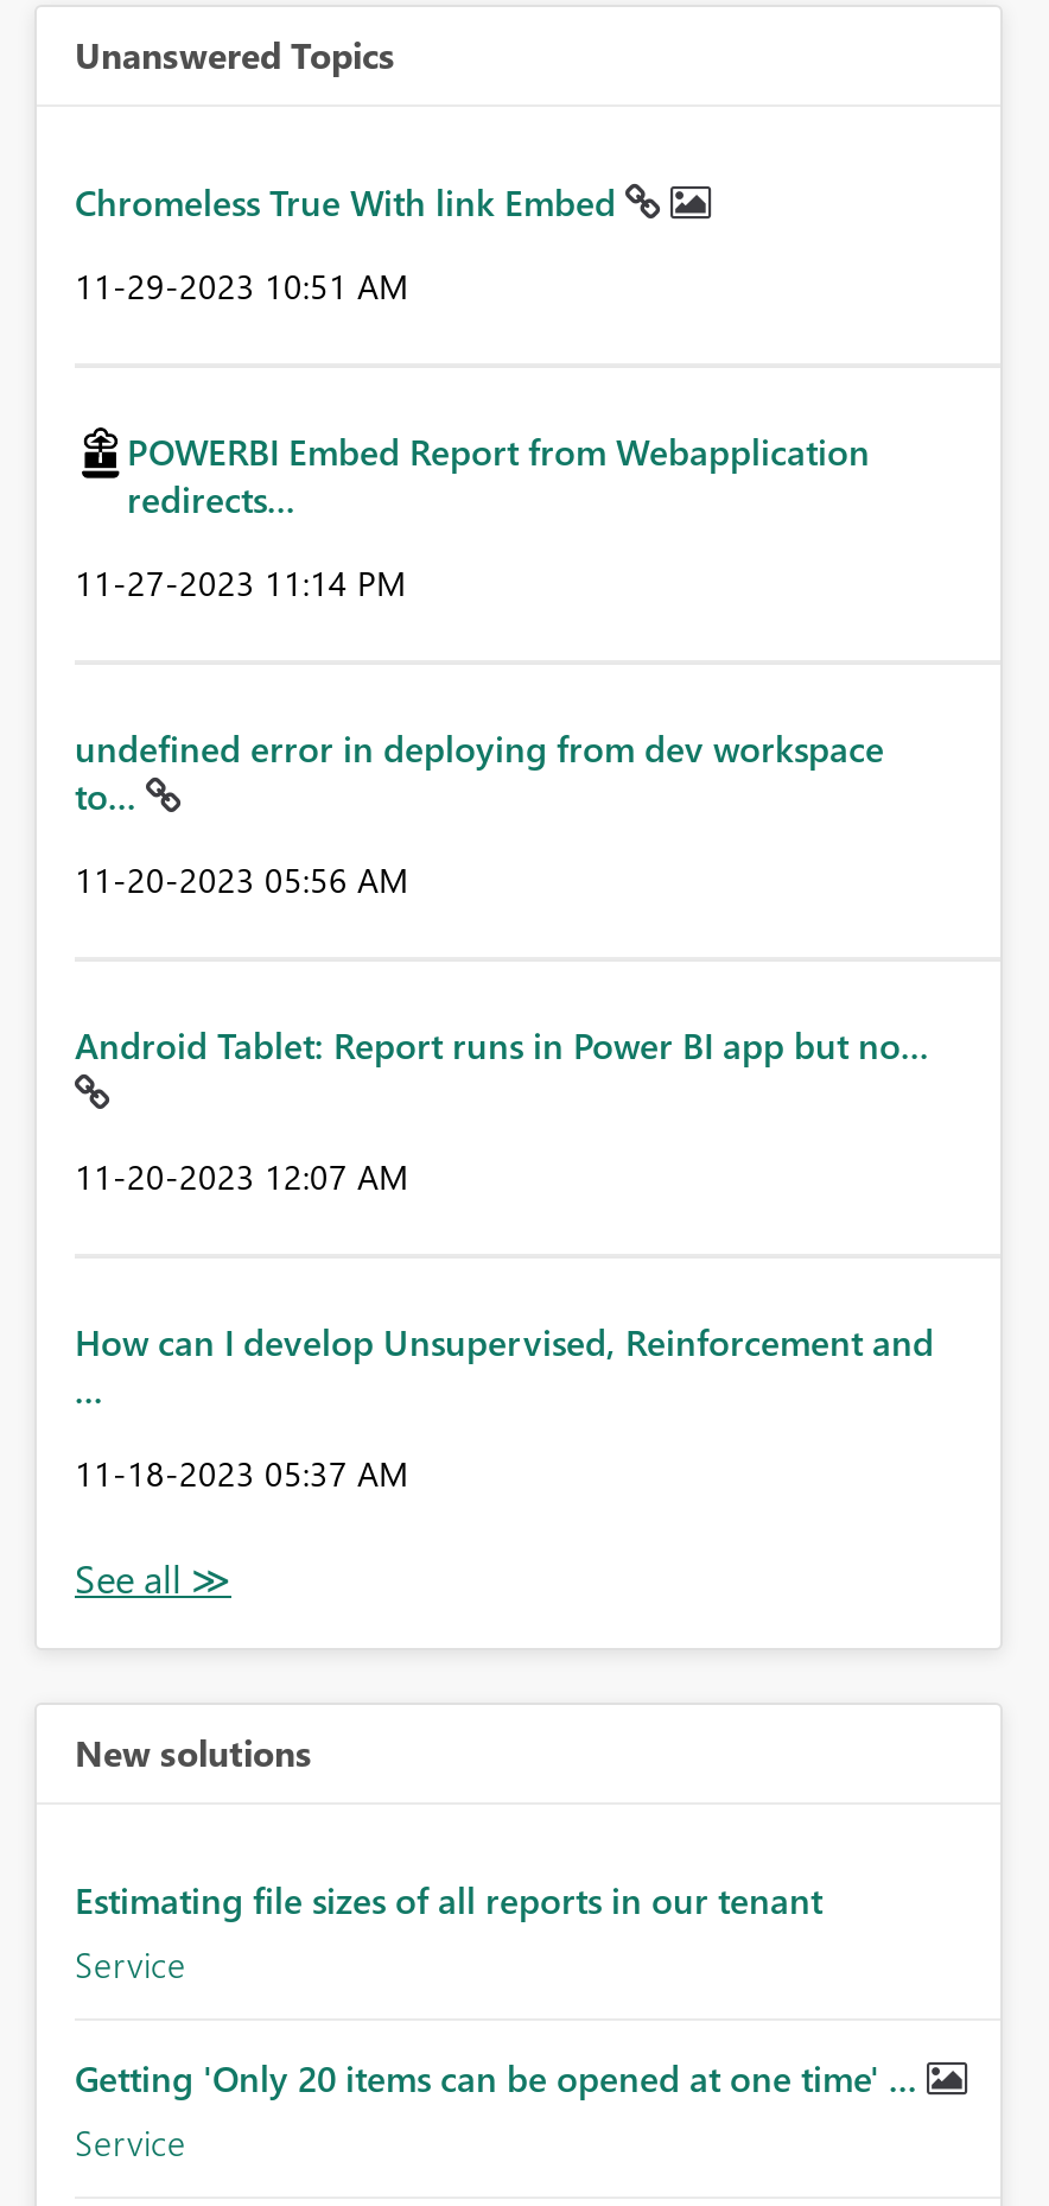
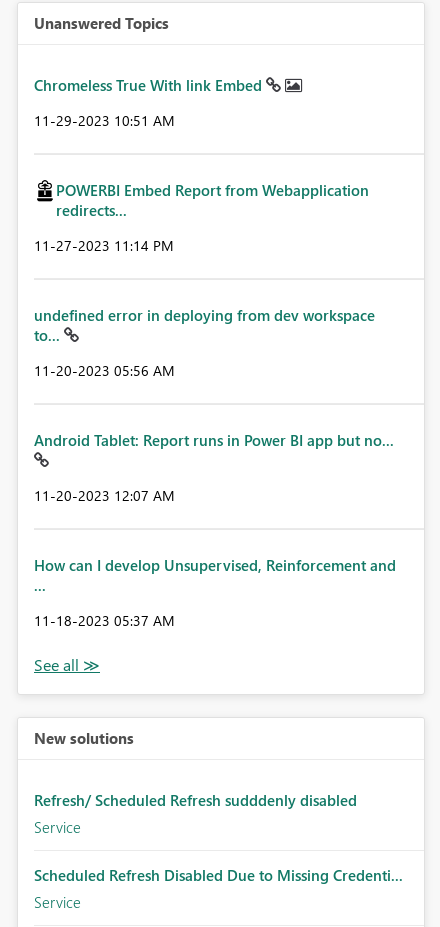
[75,1877,822,1924] Estimating file sizes of all reports in our tenant -> [34,790,357,810] Refresh/ Scheduled Refresh sudddenly disabled
[75,2055,927,2102] Getting 'Only 20 items can be opened at one time' ... -> [34,865,403,885] Scheduled Refresh Disabled Due to Missing Credenti...

